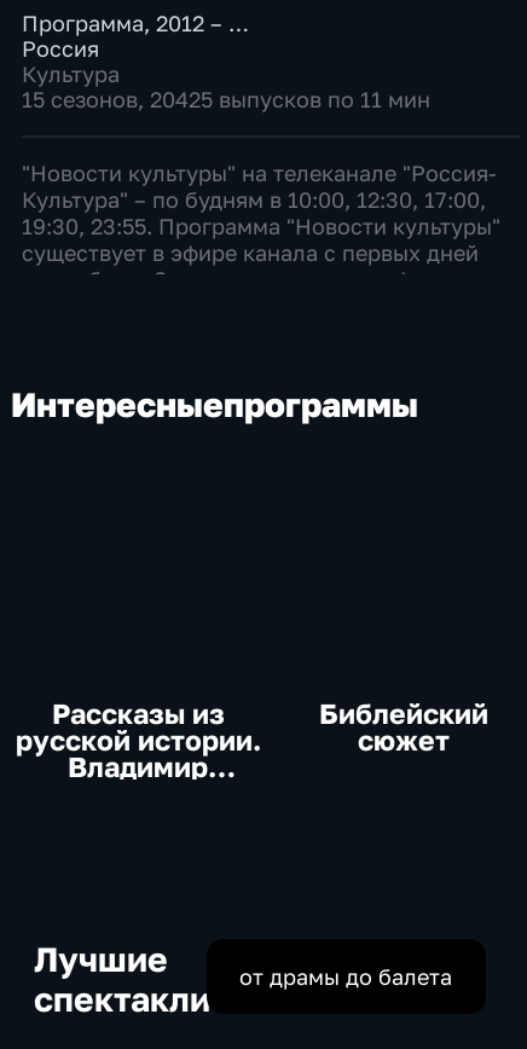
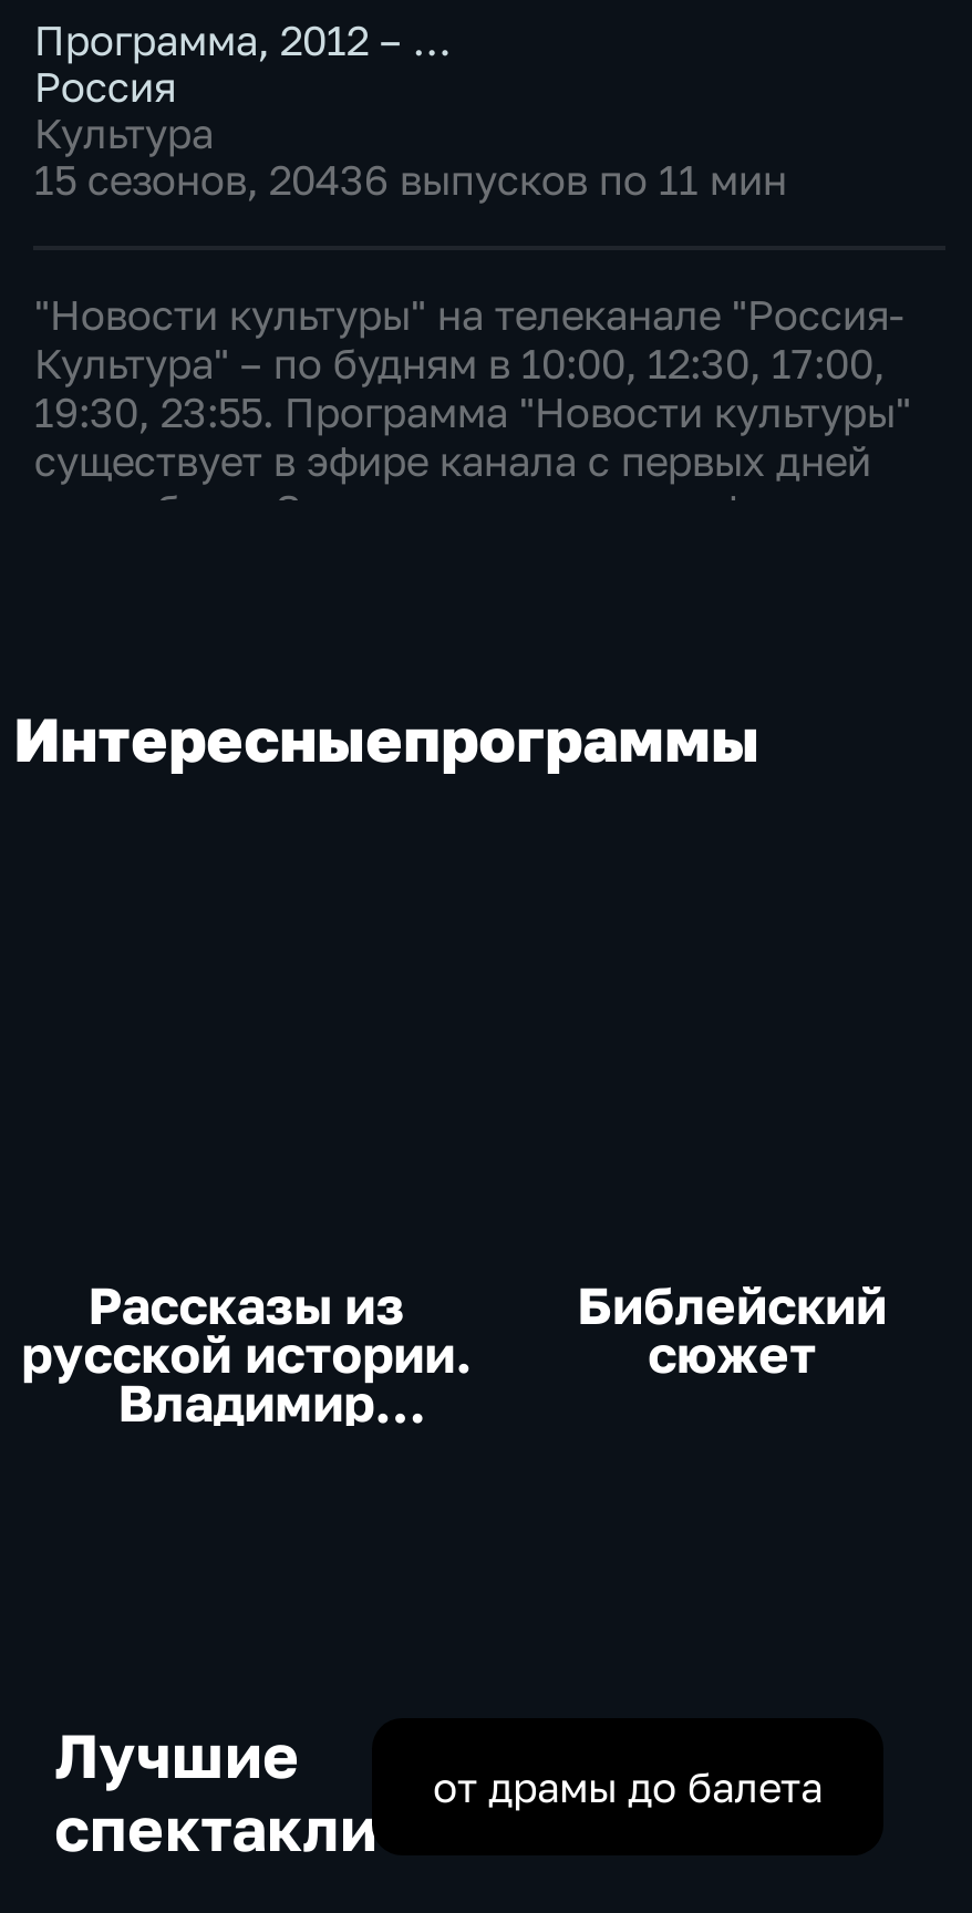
[22,86,431,113] 15 сезонов, 20425 выпусков по 11 мин -> [34,156,787,204] 15 сезонов, 20436 выпусков по 11 мин

